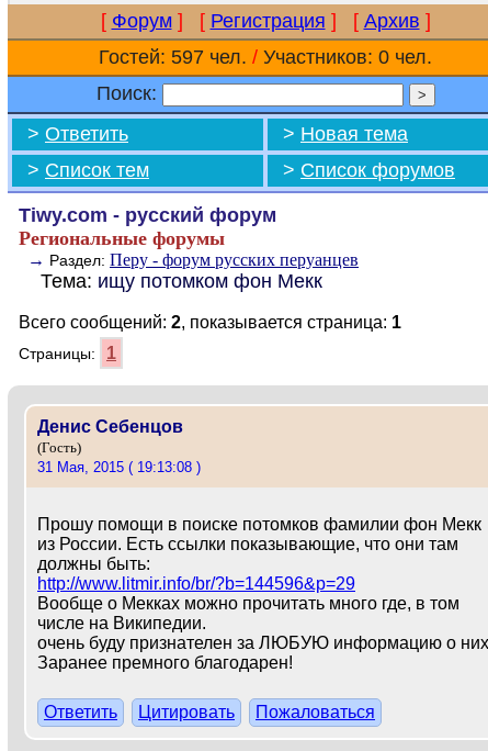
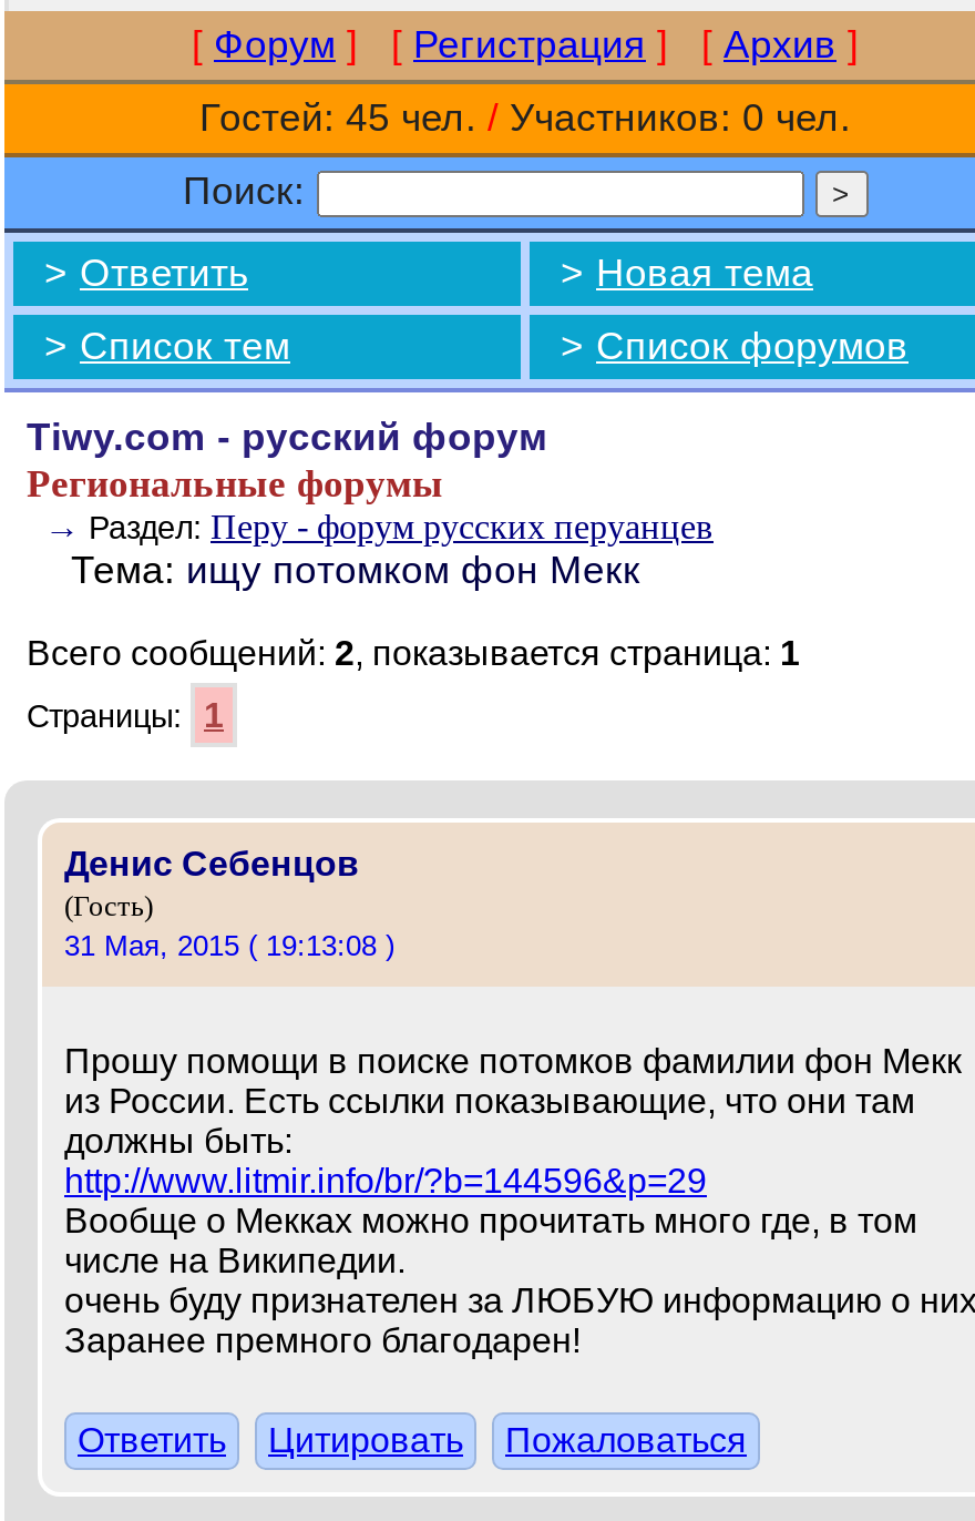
[99,46,432,68] Гостей: 597 чел. / Участников: 0 чел. -> [199,95,851,140] Гостей: 45 чел. / Участников: 0 чел.

